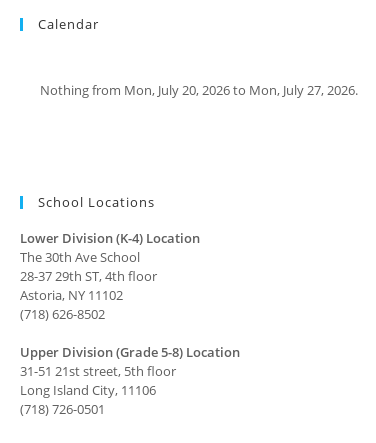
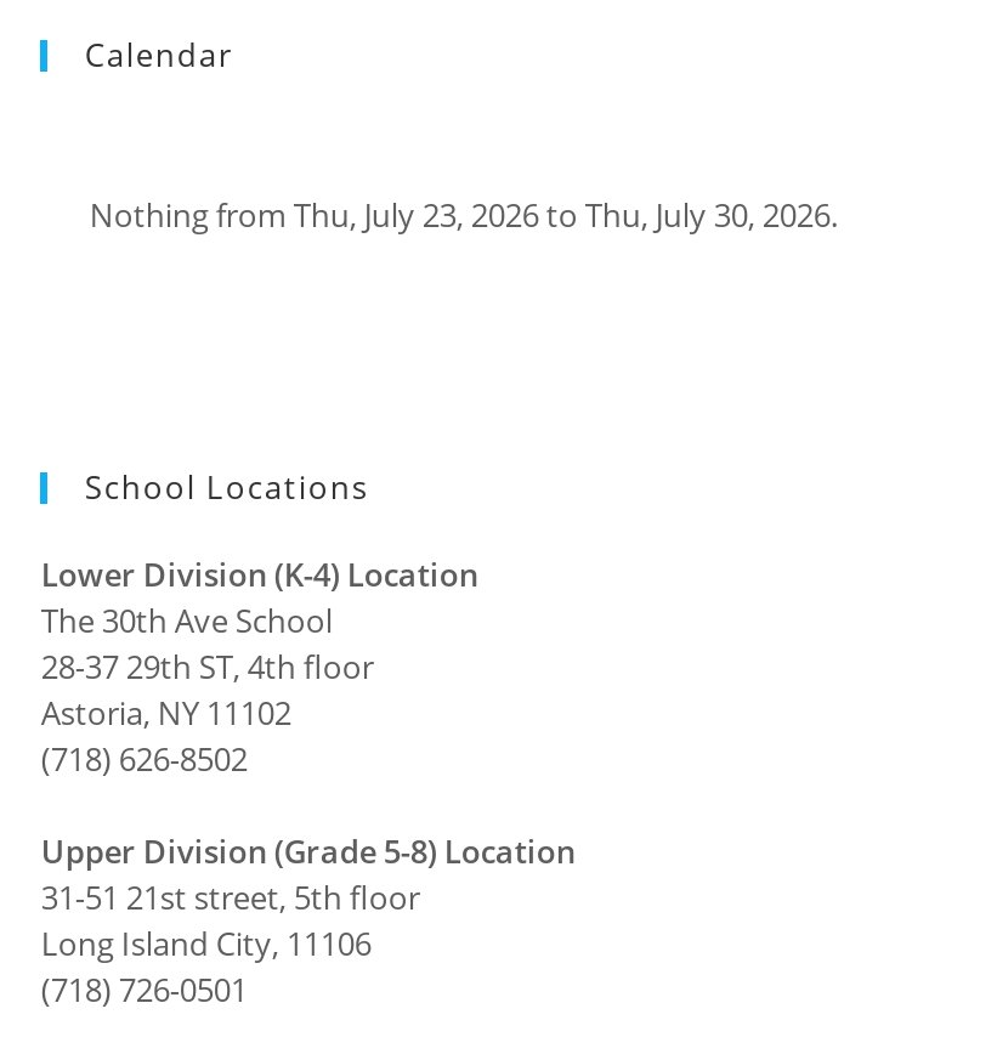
[40,81,358,99] Nothing from Mon, July 20, 2026 to Mon, July 27, 2026. -> [90,192,838,236] Nothing from Thu, July 23, 2026 to Thu, July 30, 2026.

